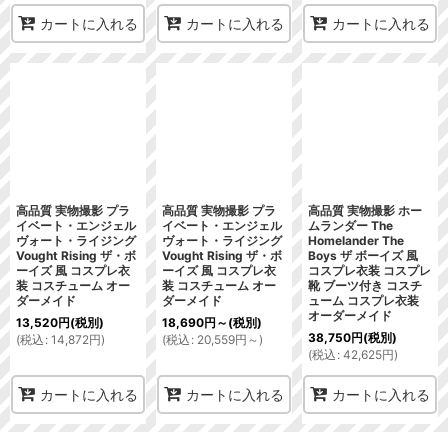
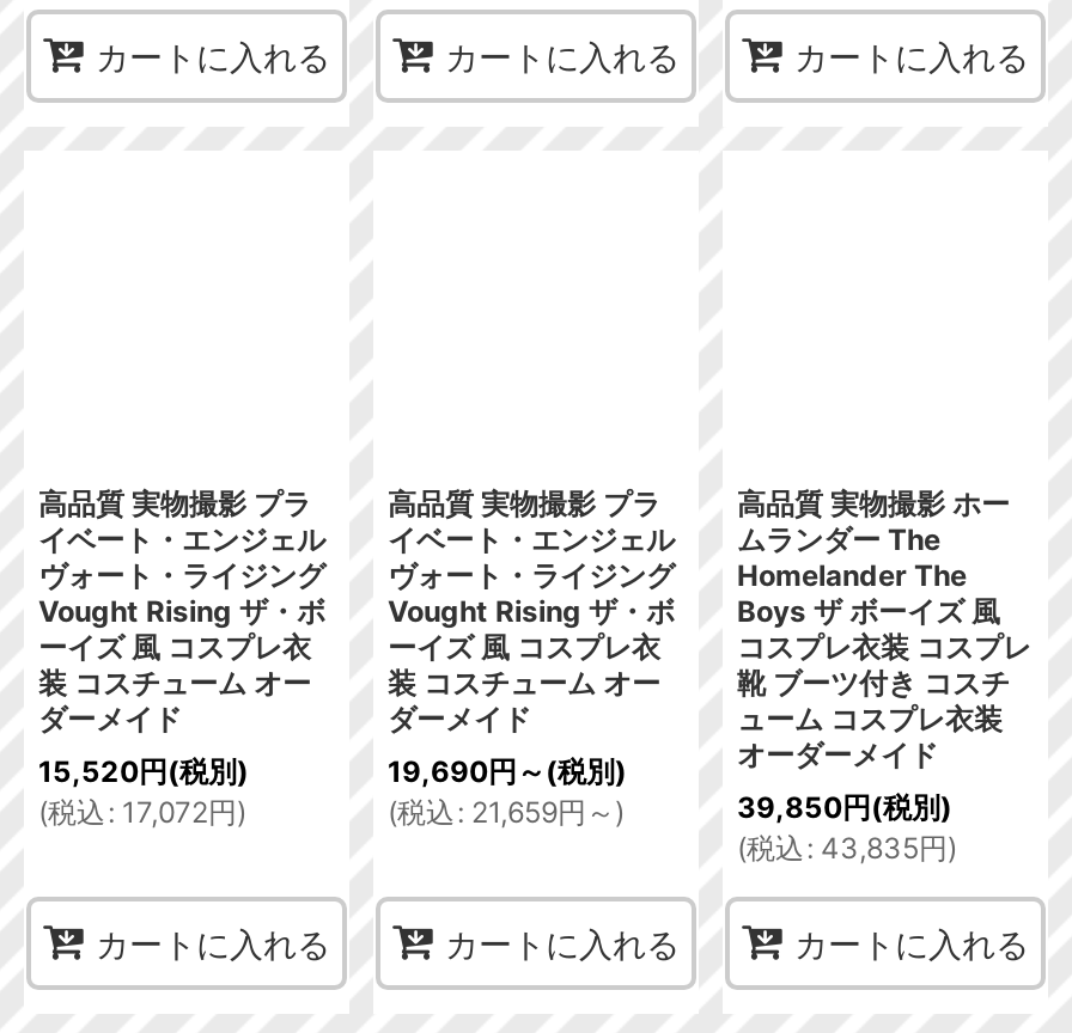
[16,315,104,330] 13,520円(税別) -> [38,754,249,790] 15,520円(税別)
[162,315,262,330] 18,690円～(税別) -> [388,754,627,790] 19,690円～(税別)
[16,332,105,347] (税込: 14,872円) -> [38,795,246,830] (税込: 17,072円)
[162,332,263,347] (税込: 20,559円～) -> [388,795,625,830] (税込: 21,659円～)
[308,330,397,345] 38,750円(税別) -> [737,790,952,826] 39,850円(税別)
[308,347,398,362] (税込: 42,625円) -> [737,830,957,866] (税込: 43,835円)

